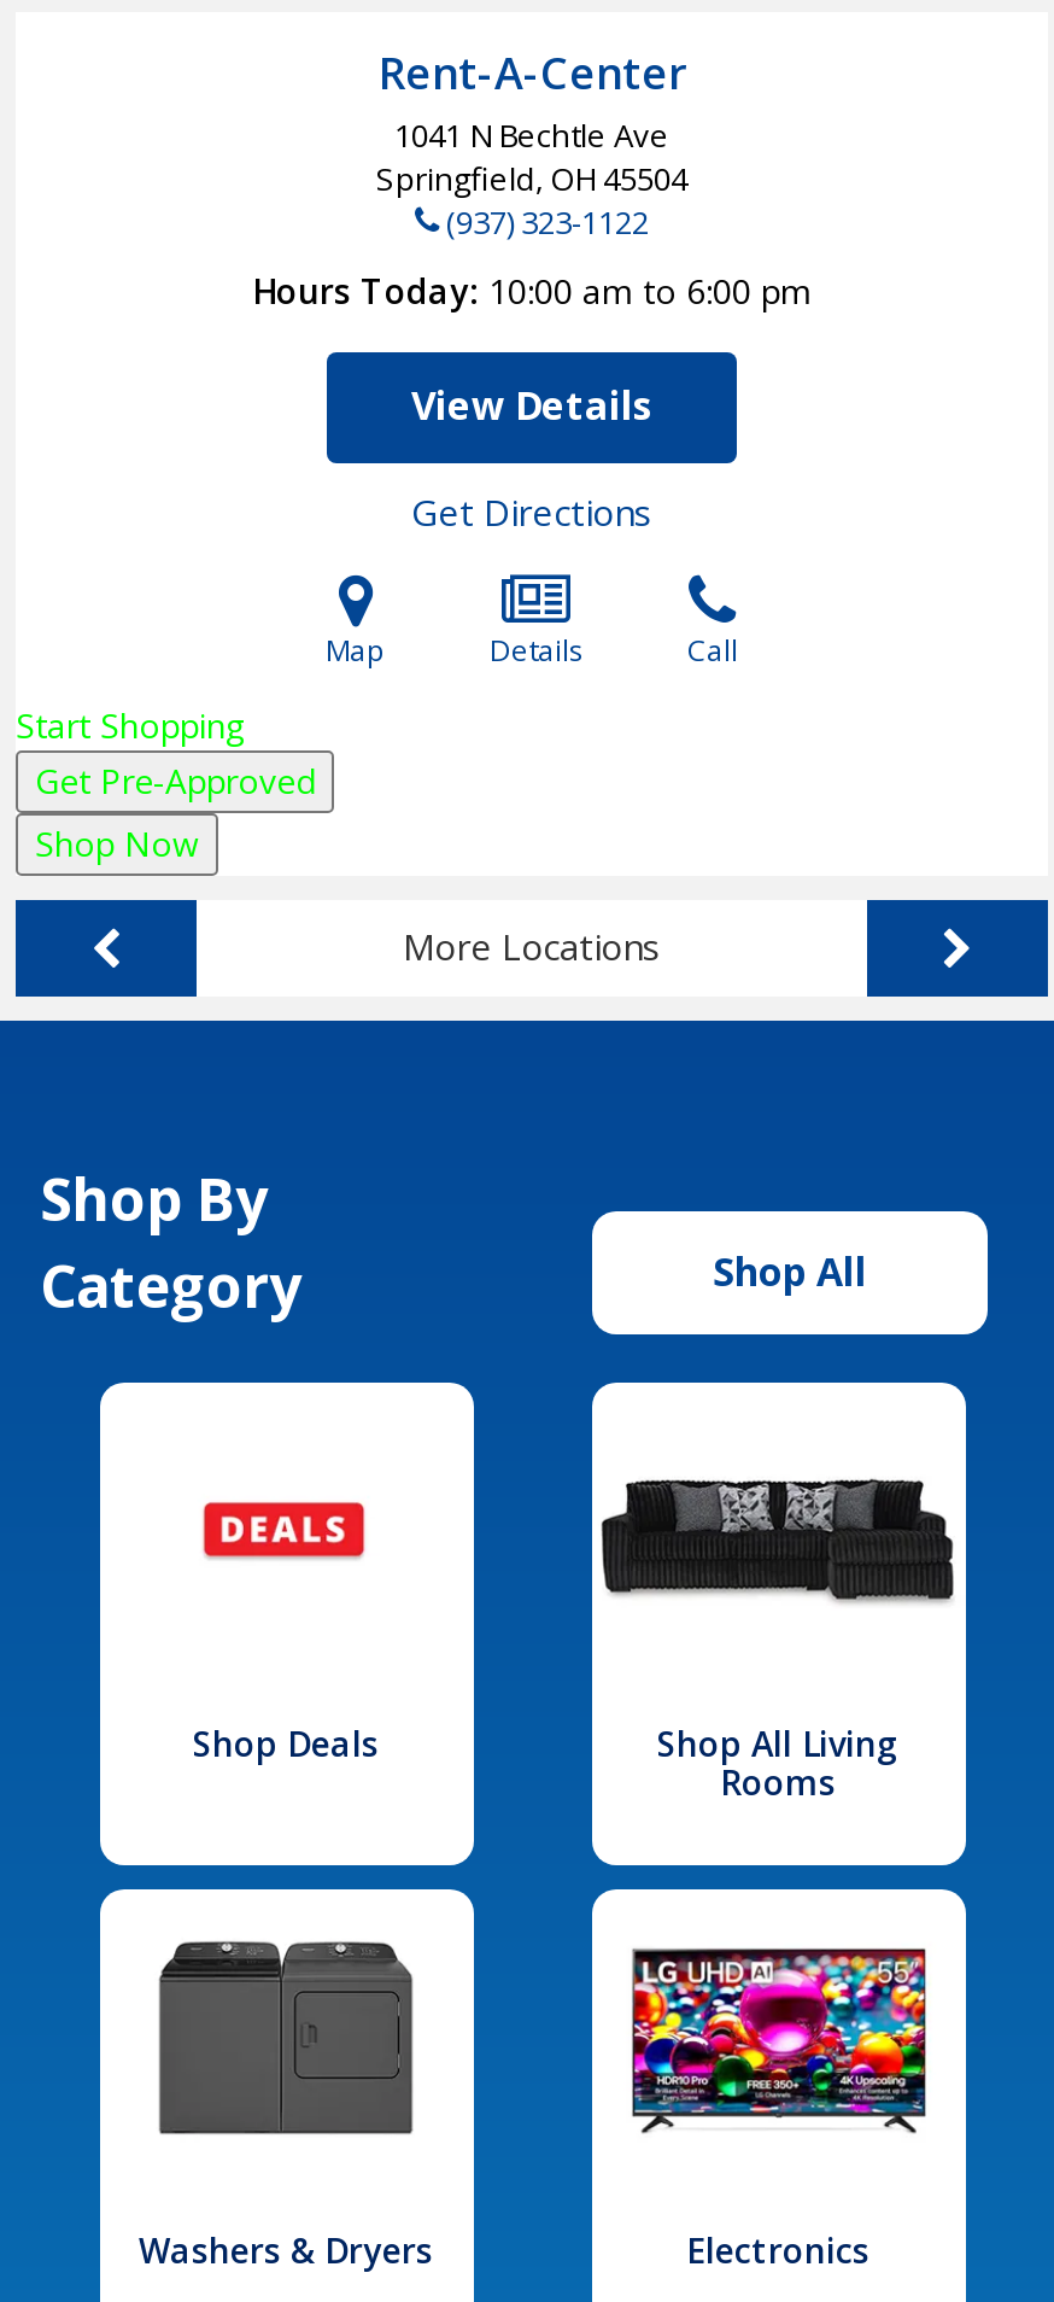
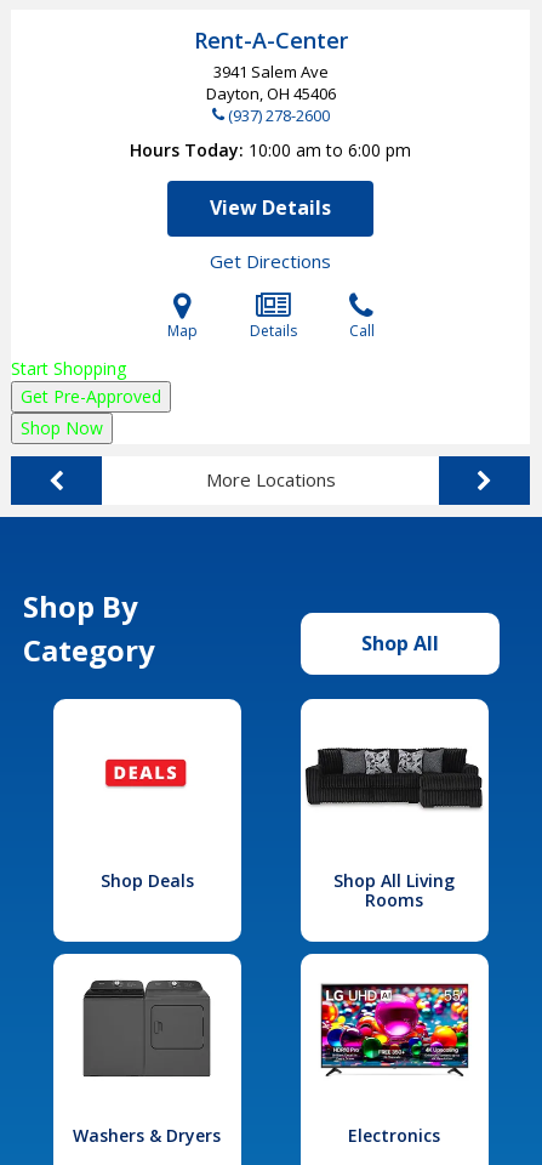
[376,113,687,244] 1041 N Bechtle Ave | Springfield, OH 45504 | (937) 323-1122 -> [206,61,335,126] 3941 Salem Ave | Dayton, OH 45406 | (937) 278-2600

